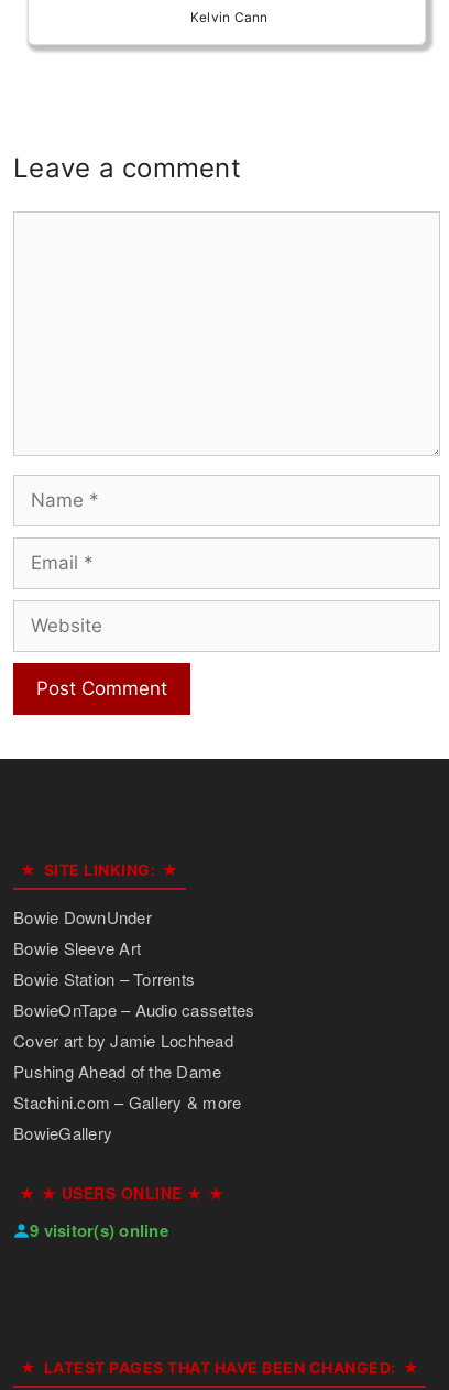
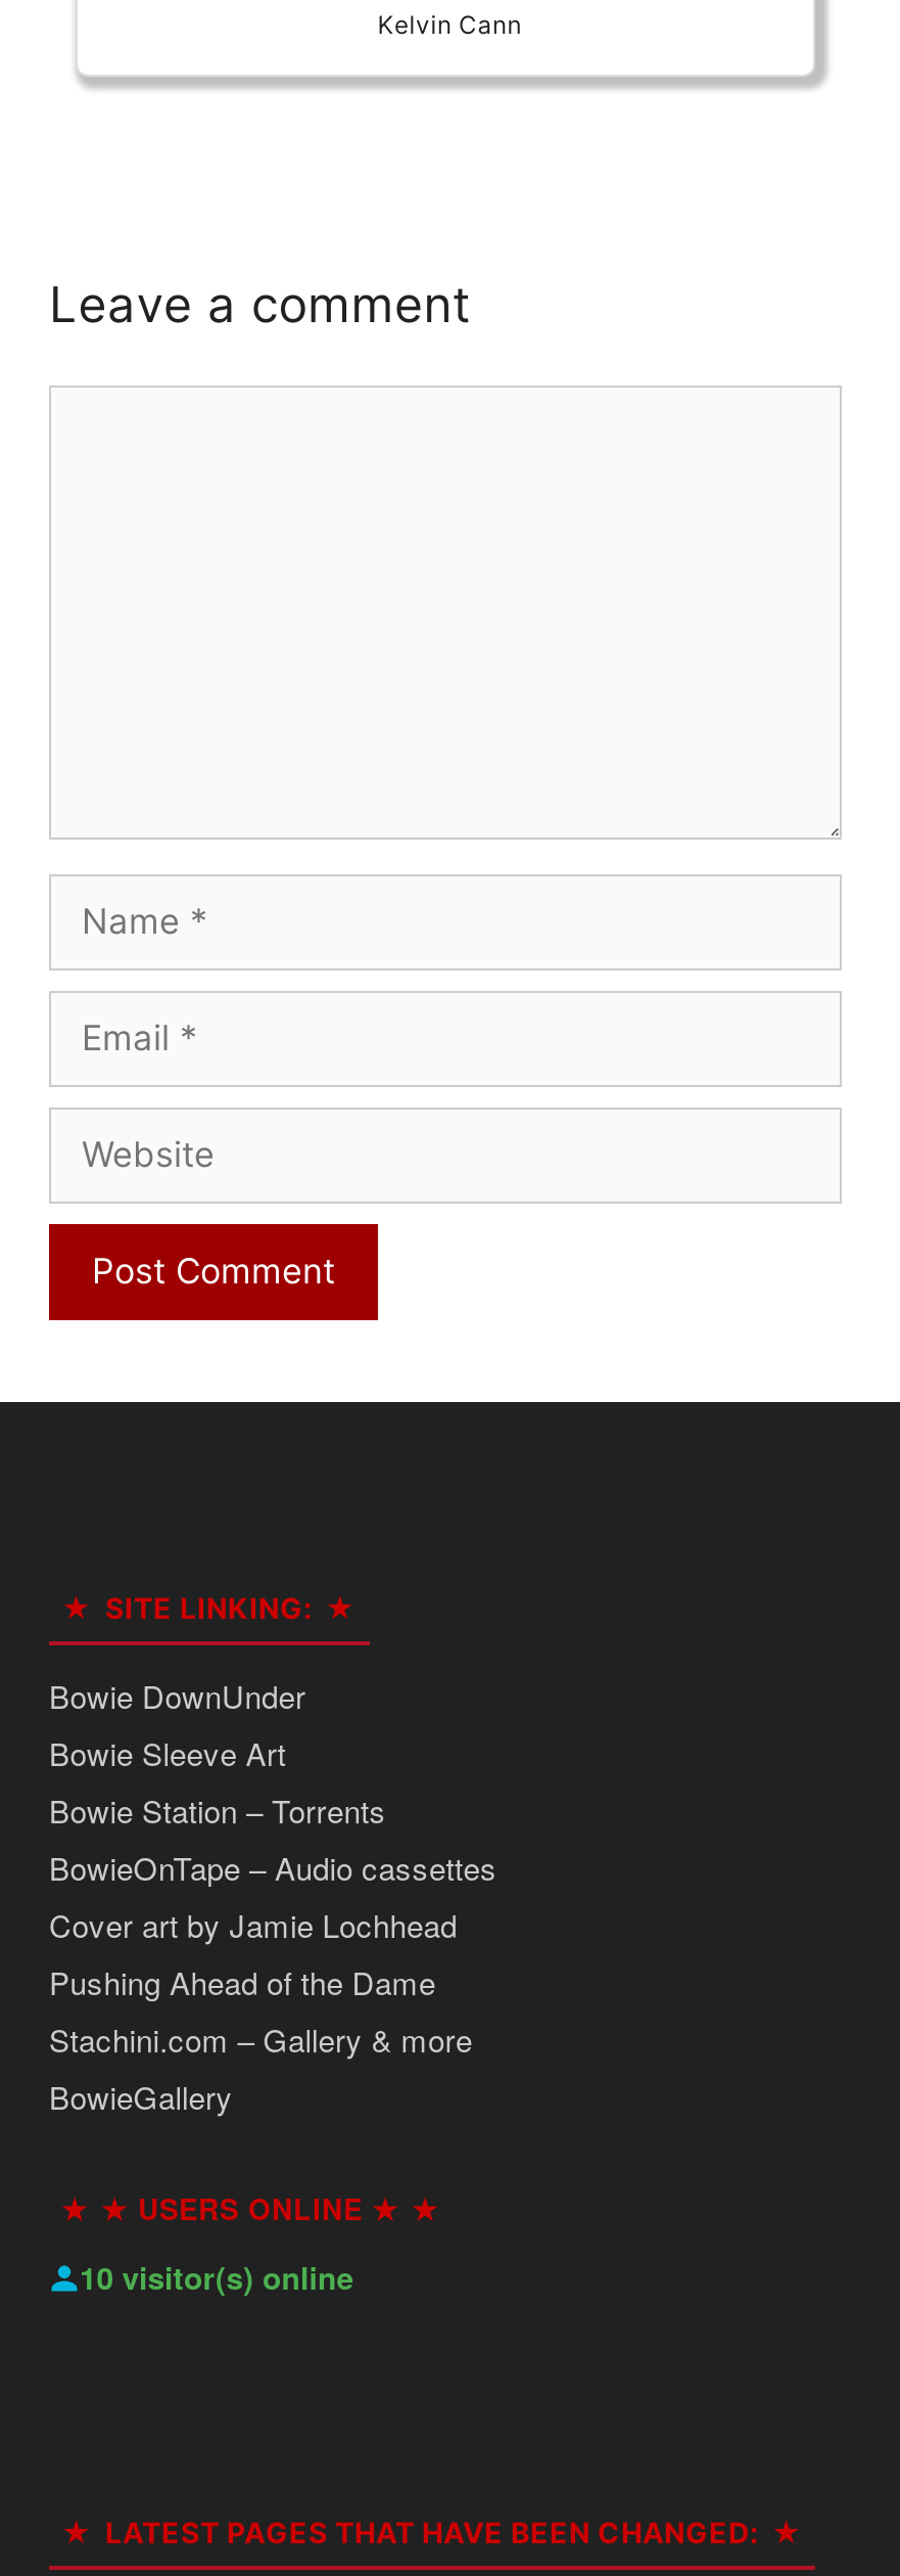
[30,1218,168,1243] 9 visitor(s) online -> [80,2255,353,2300] 10 visitor(s) online

